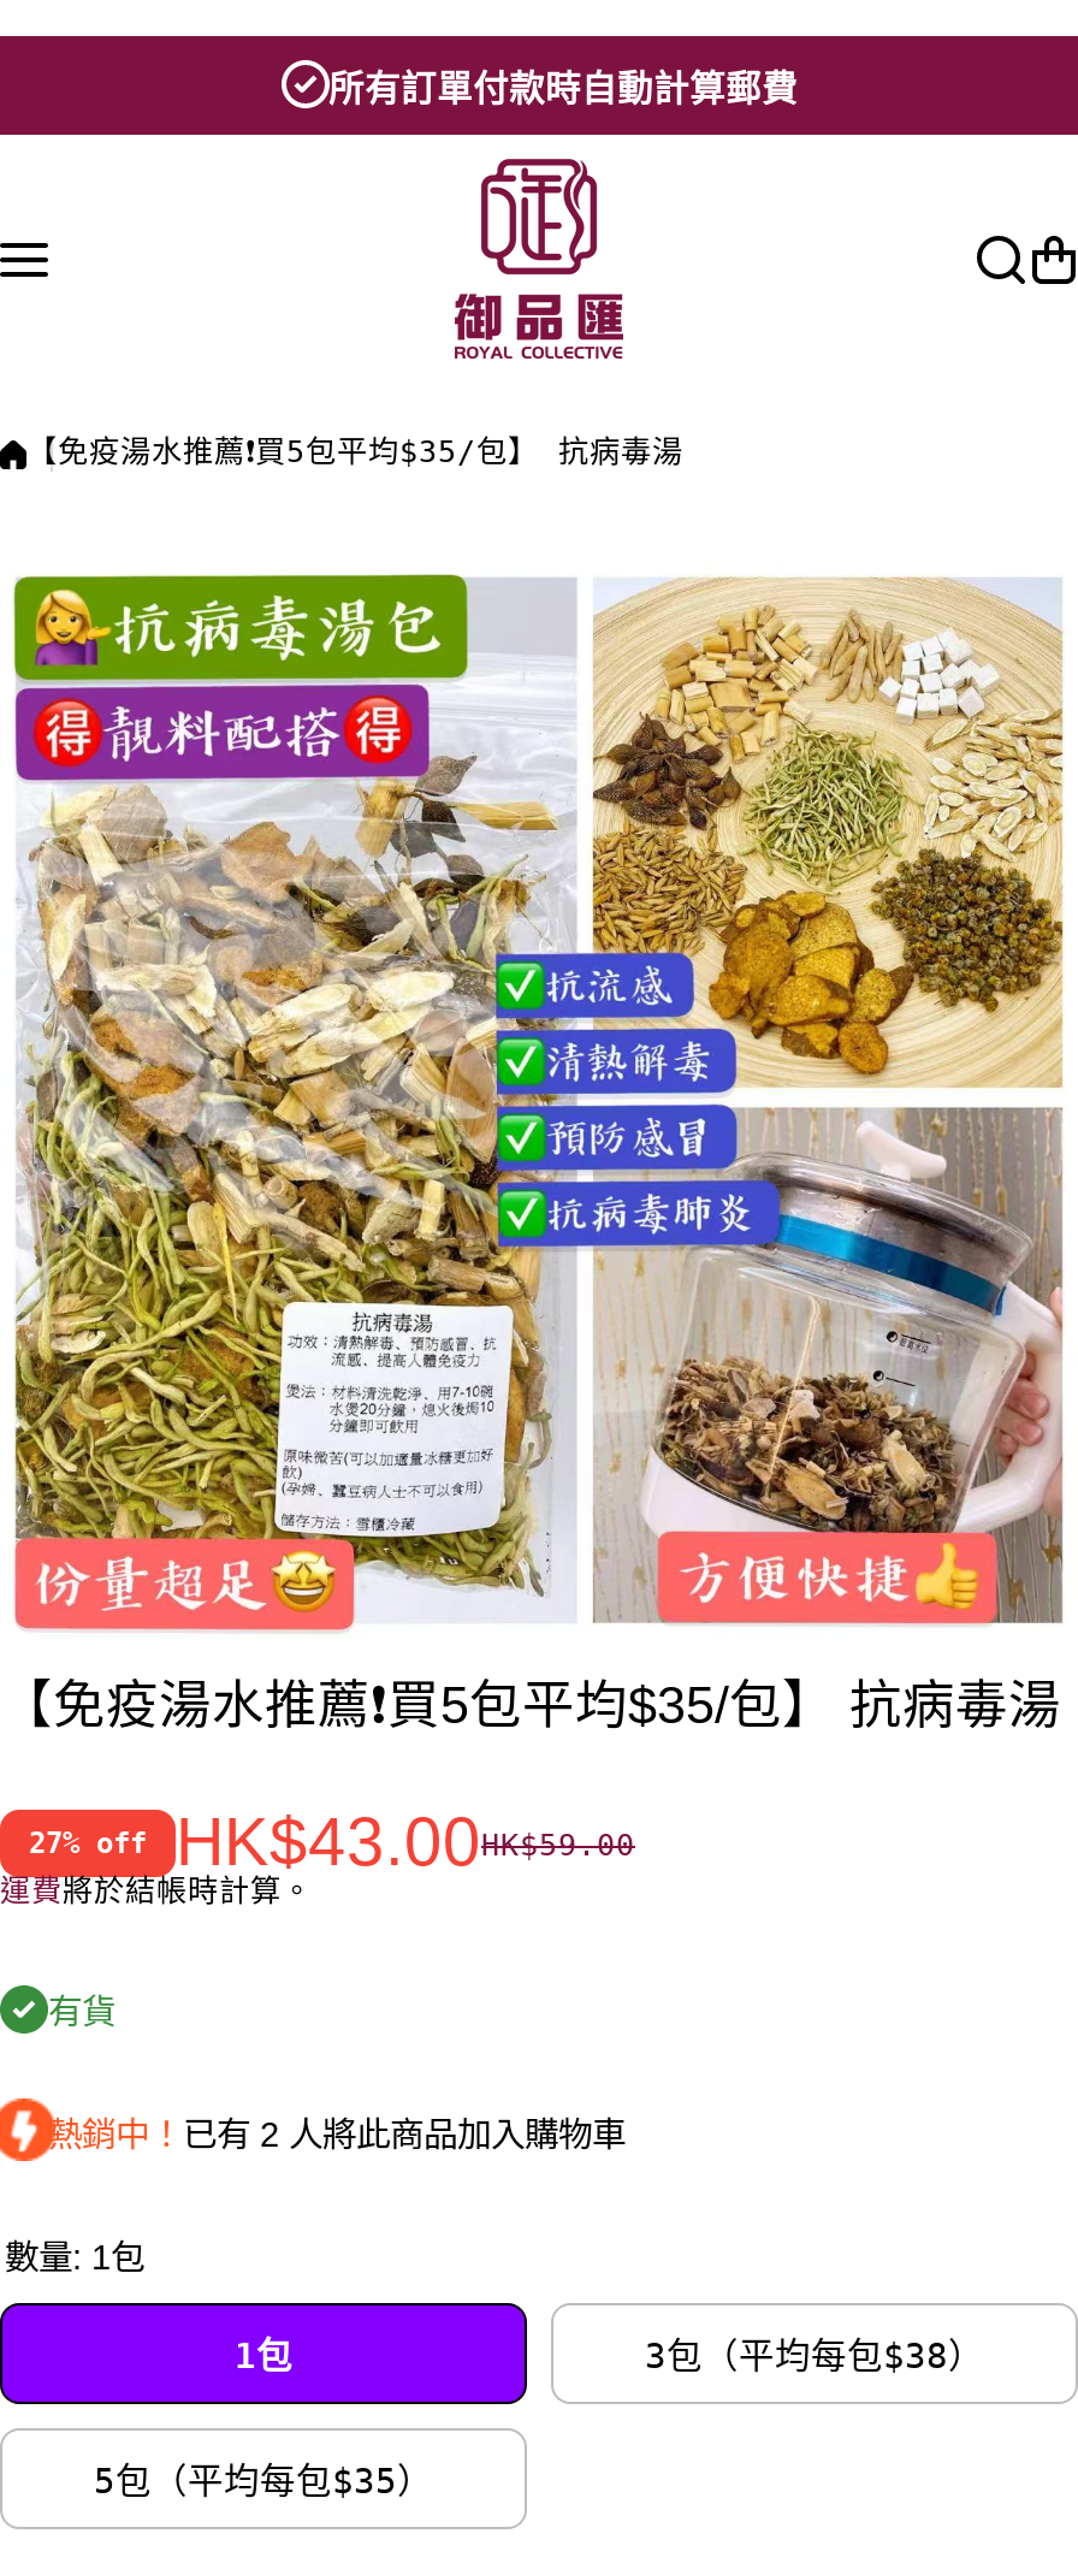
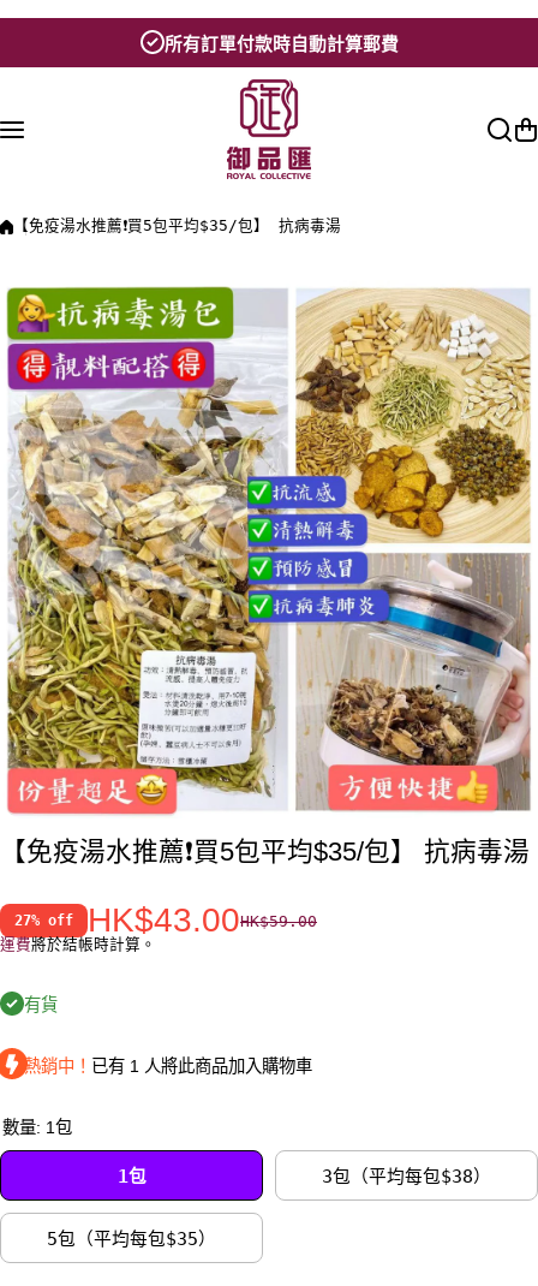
[48,2116,626,2154] 熱銷中！已有2人將此商品加入購物車 -> [24,1057,312,1076] 熱銷中！已有1人將此商品加入購物車

